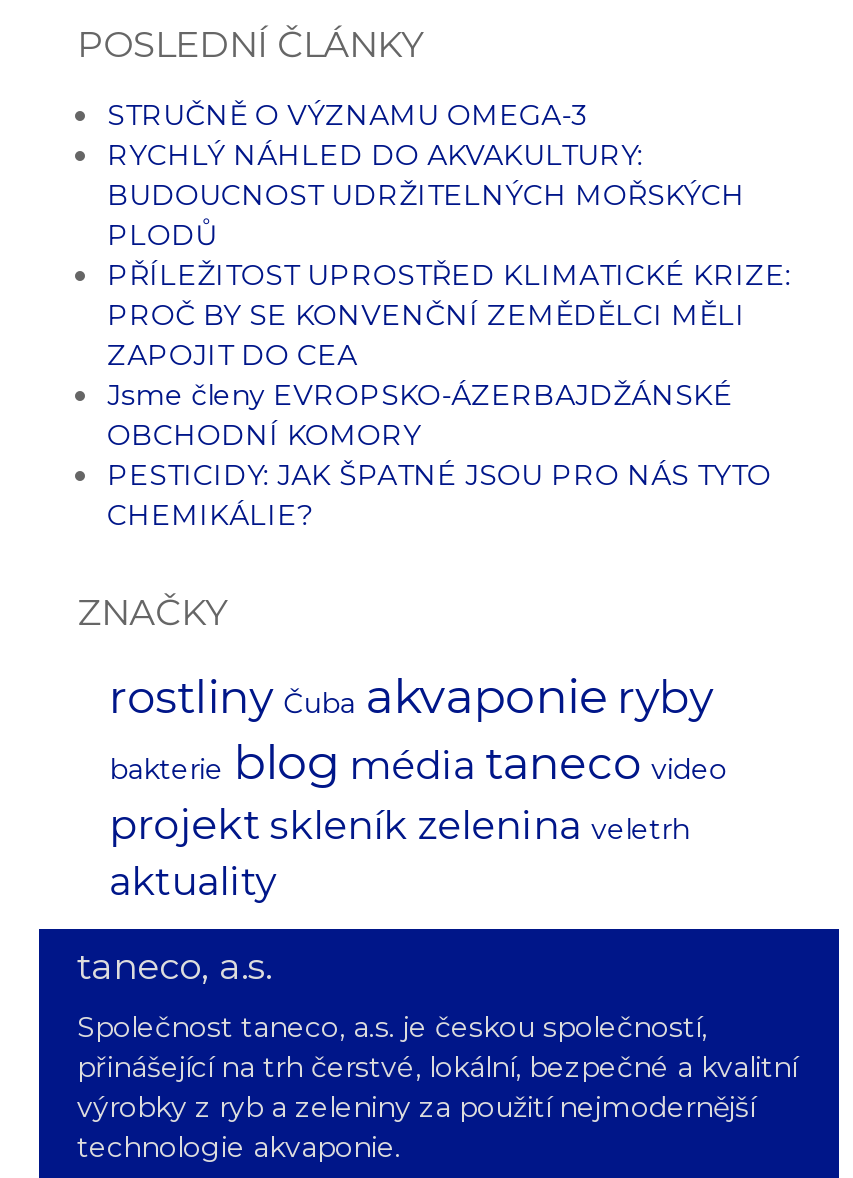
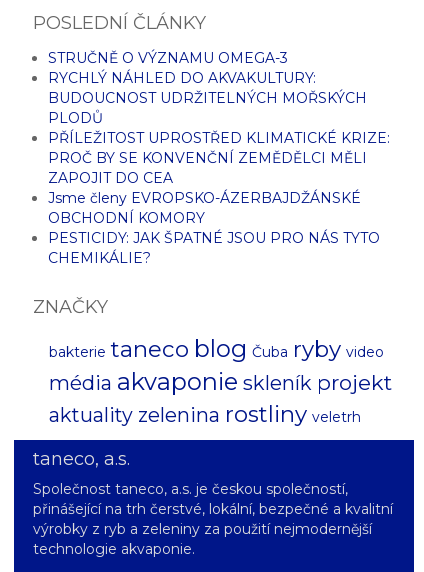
[109,667,727,905] rostliny Čuba akvaponie ryby | bakterie blog média taneco video | projekt skleník zelenina veletrh | aktuality -> [49,334,392,428] bakterie taneco blog Čuba ryby video | média akvaponie skleník projekt | aktuality zelenina rostliny veletrh

